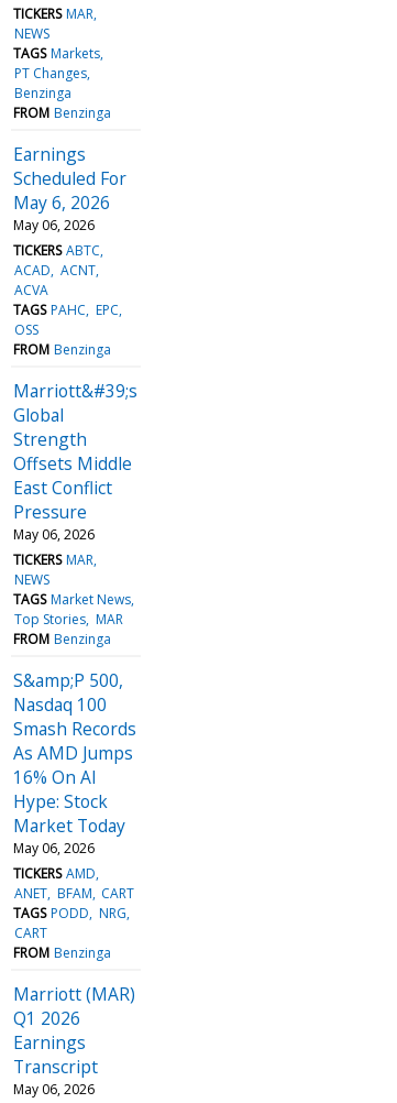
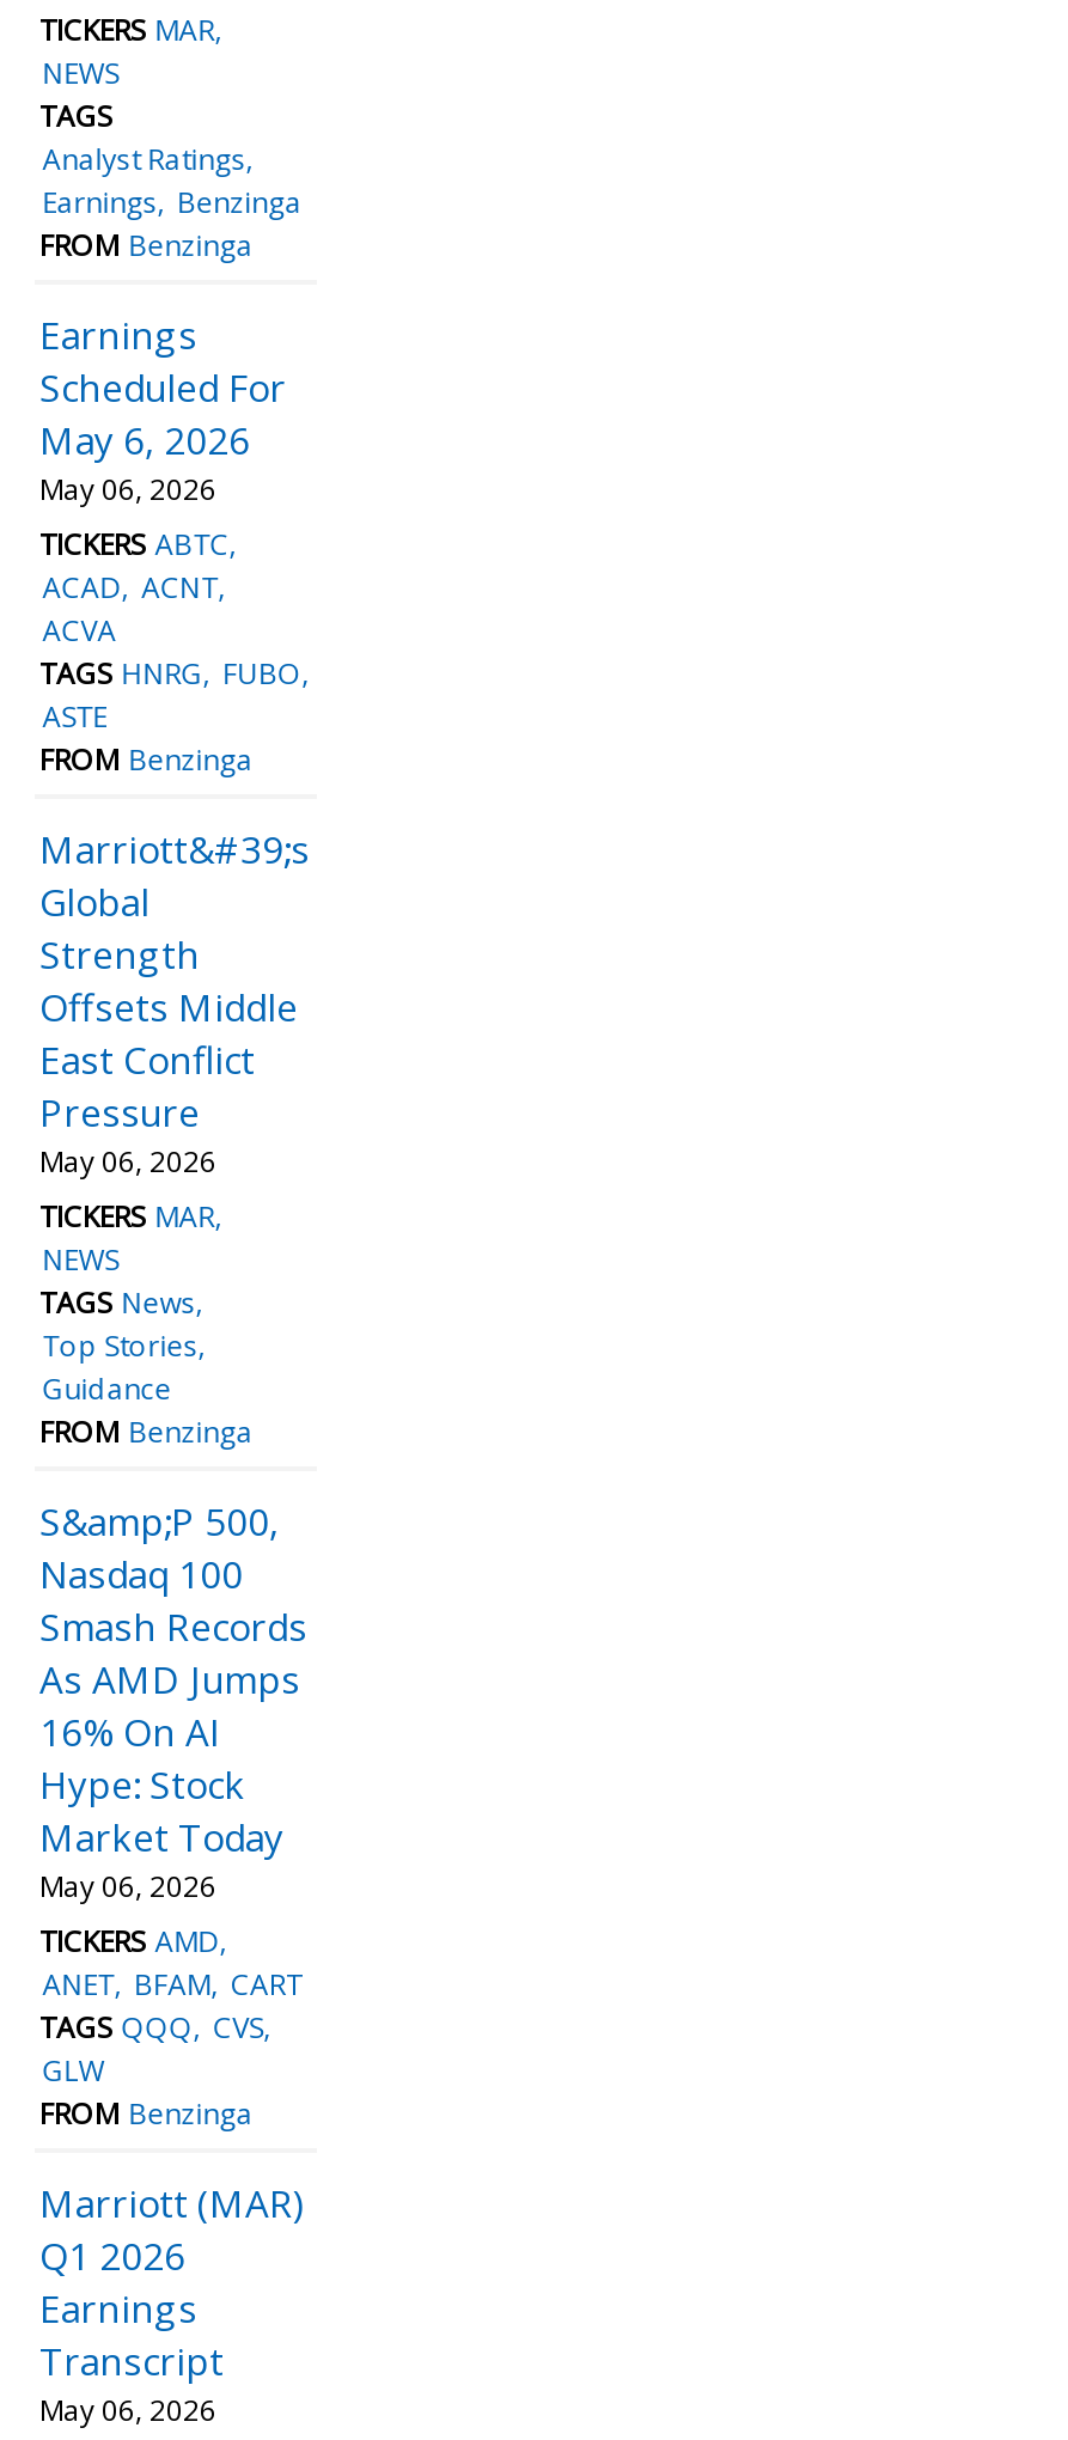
[13,44,100,102] TAGS Markets | PT Changes | Benzinga -> [39,95,302,222] TAGS | Analyst Ratings | Earnings Benzinga
[13,300,118,339] TAGS PAHC EPC | OSS -> [39,653,302,736] TAGS HNRG FUBO | ASTE
[13,590,131,628] TAGS Market News | Top Stories MAR -> [39,1282,198,1409] TAGS News | Top Stories | Guidance
[13,904,126,942] TAGS PODD NRG | CART -> [39,2007,263,2090] TAGS QQQ CVS | GLW

